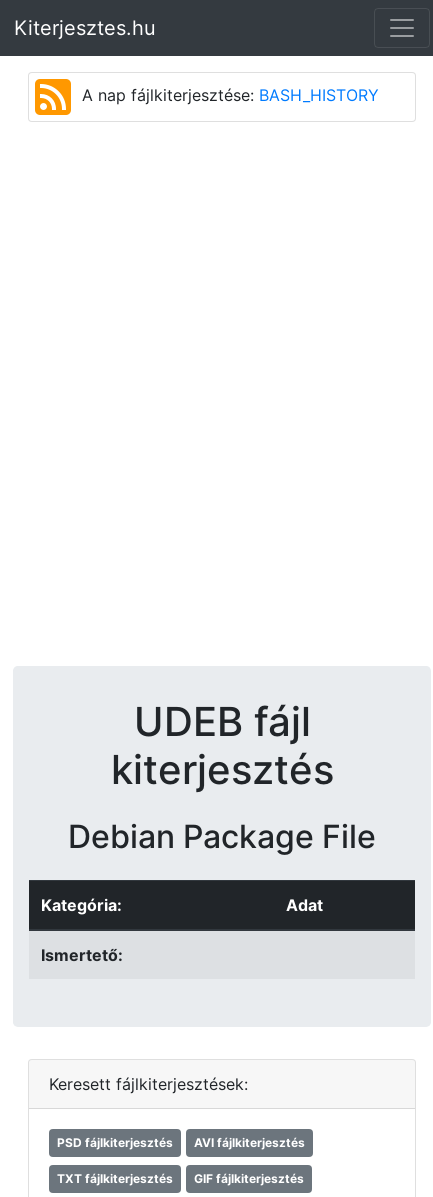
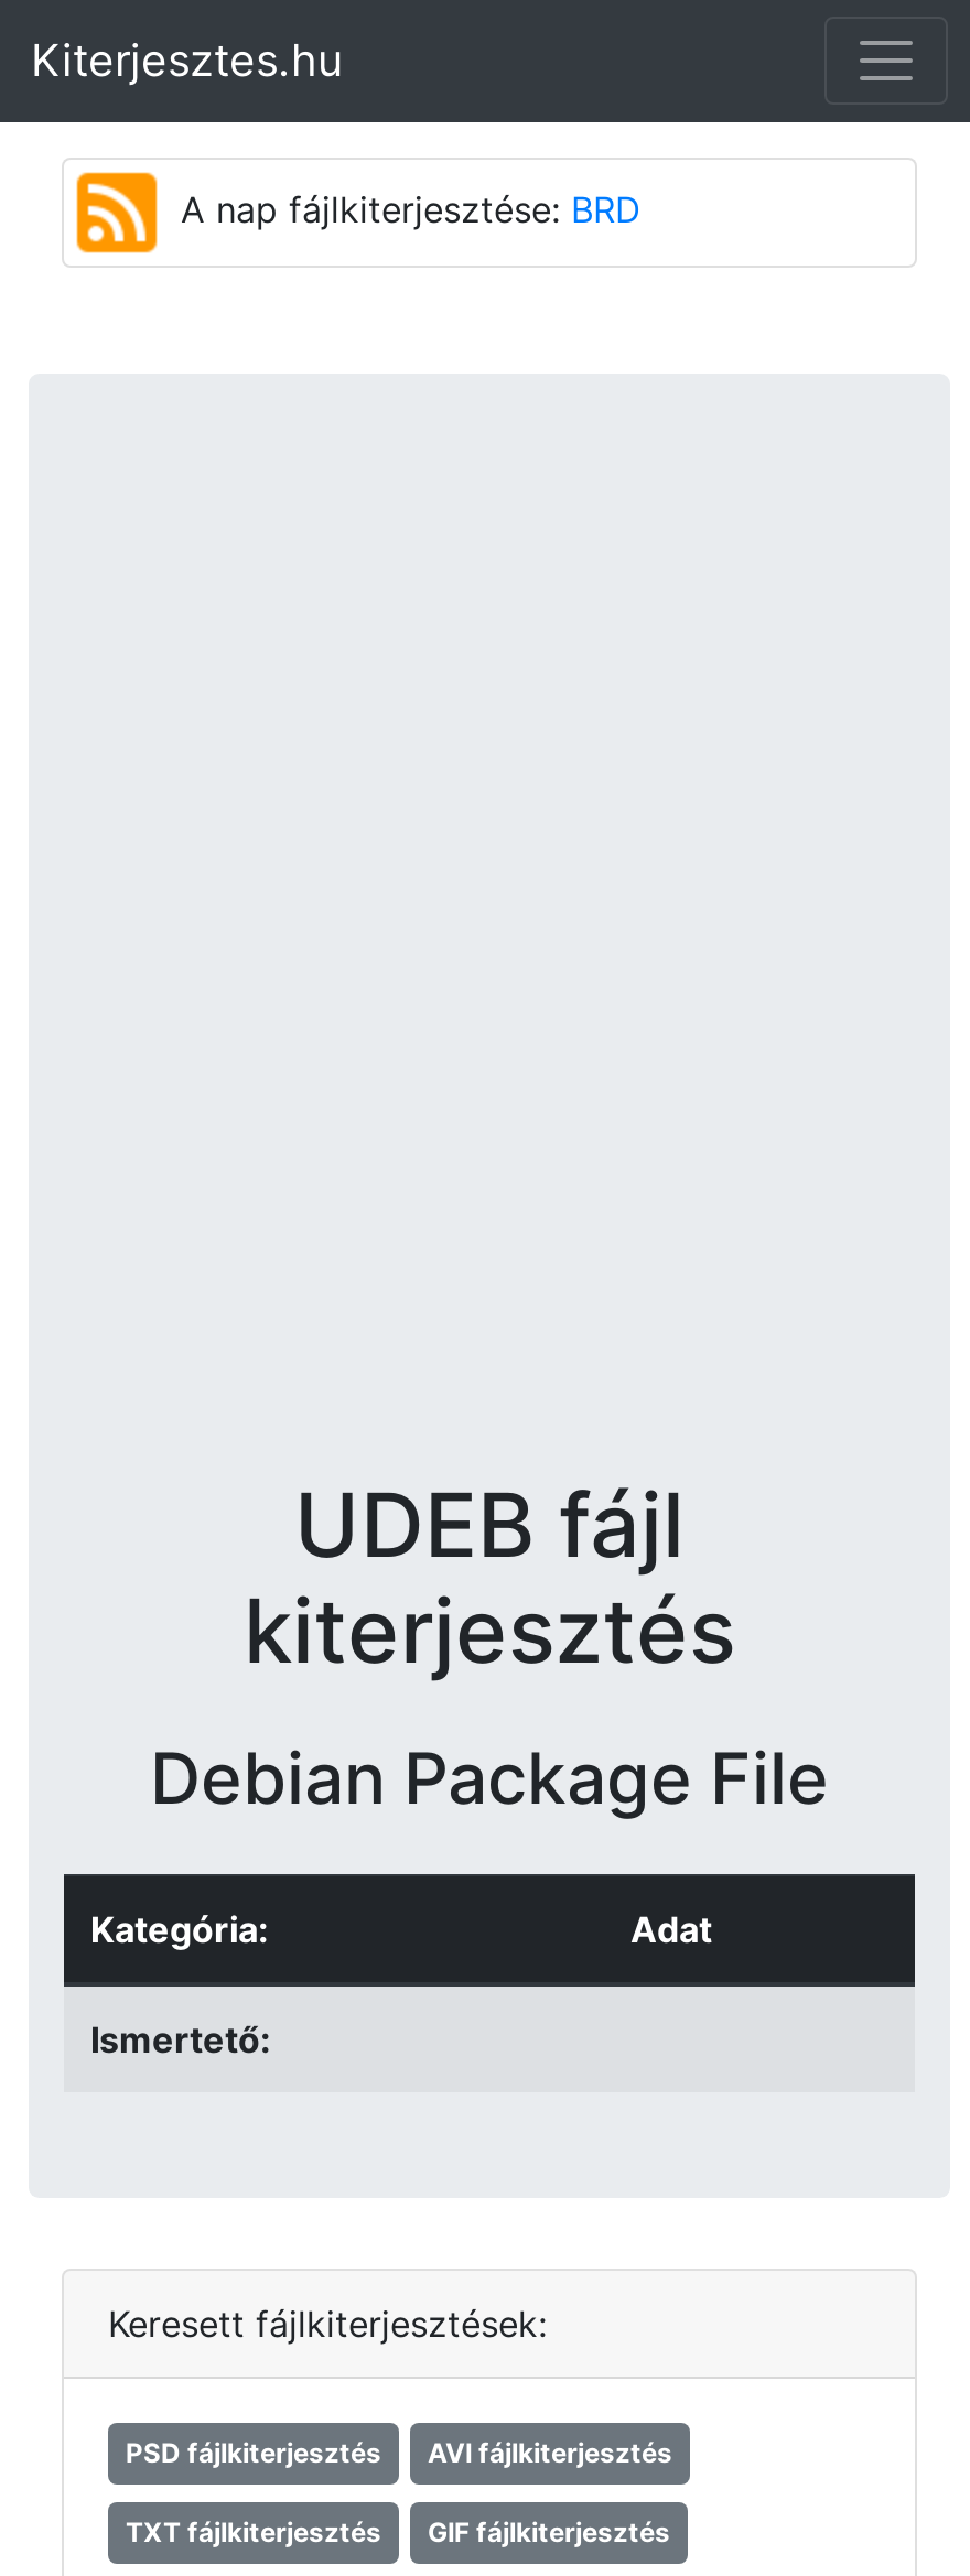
[82,85,379,105] A nap fájlkiterjesztése: BASH_HISTORY -> [181,187,642,231] A nap fájlkiterjesztése: BRD

